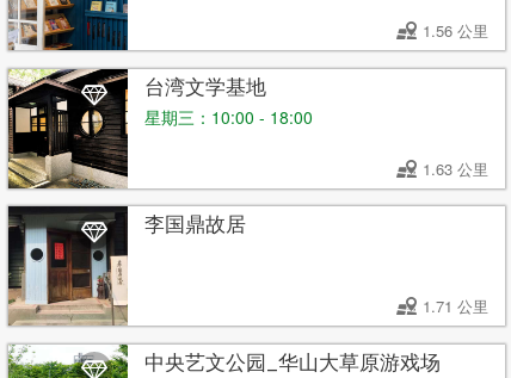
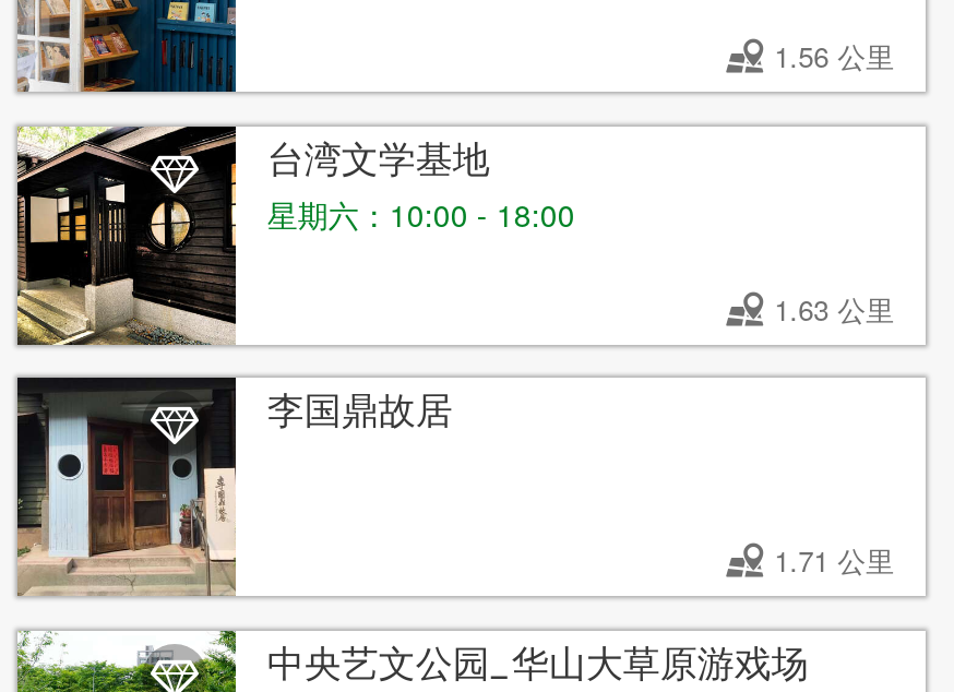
[145,105,313,129] 星期三：10:00 - 18:00 -> [267,192,575,236] 星期六：10:00 - 18:00

